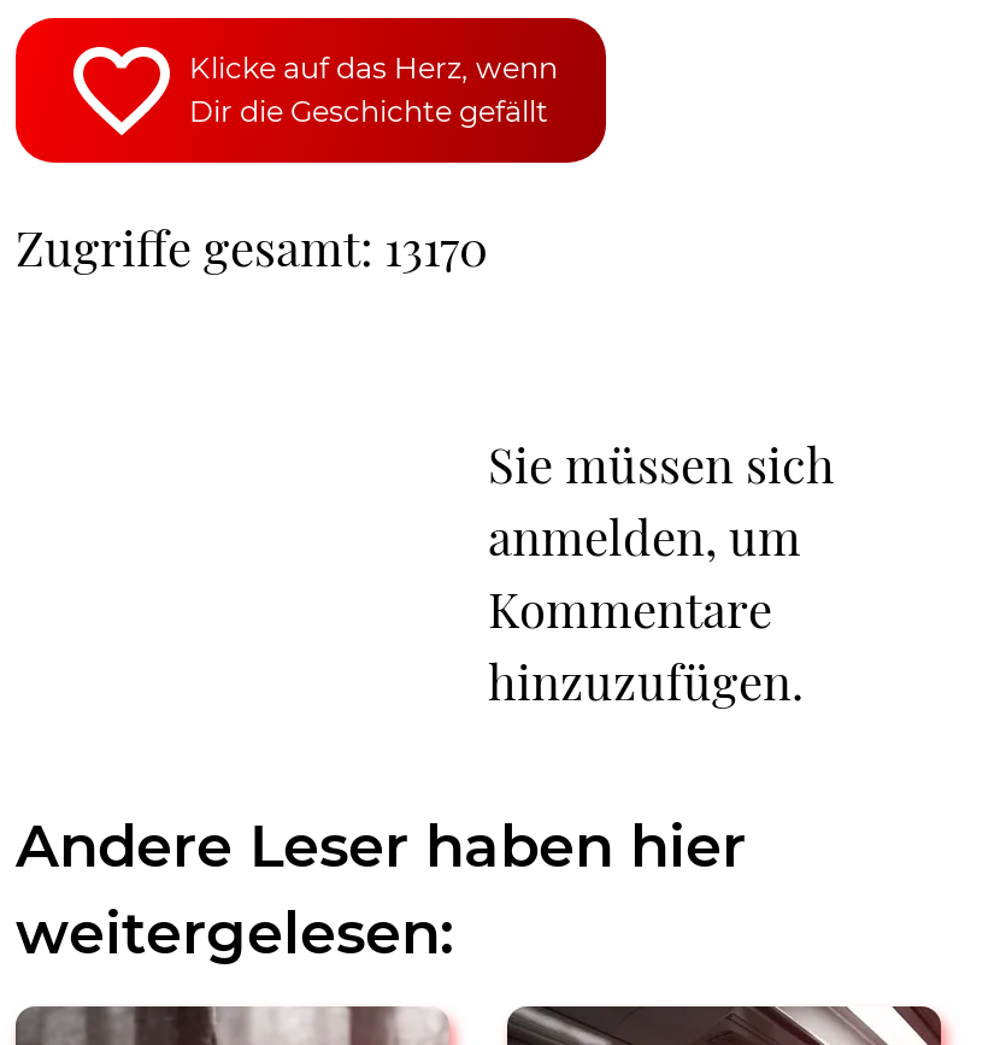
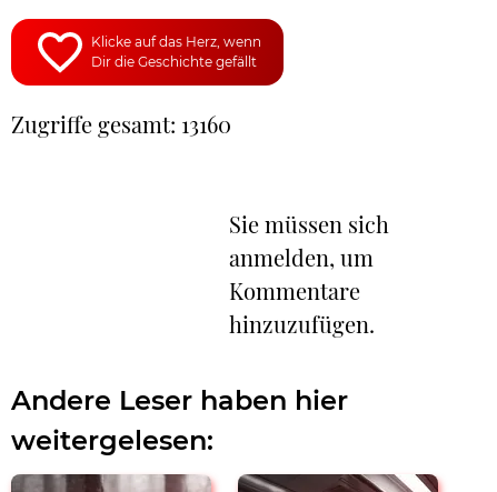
[16,213,488,278] Zugriffe gesamt: 13170 -> [11,109,231,139] Zugriffe gesamt: 13160

